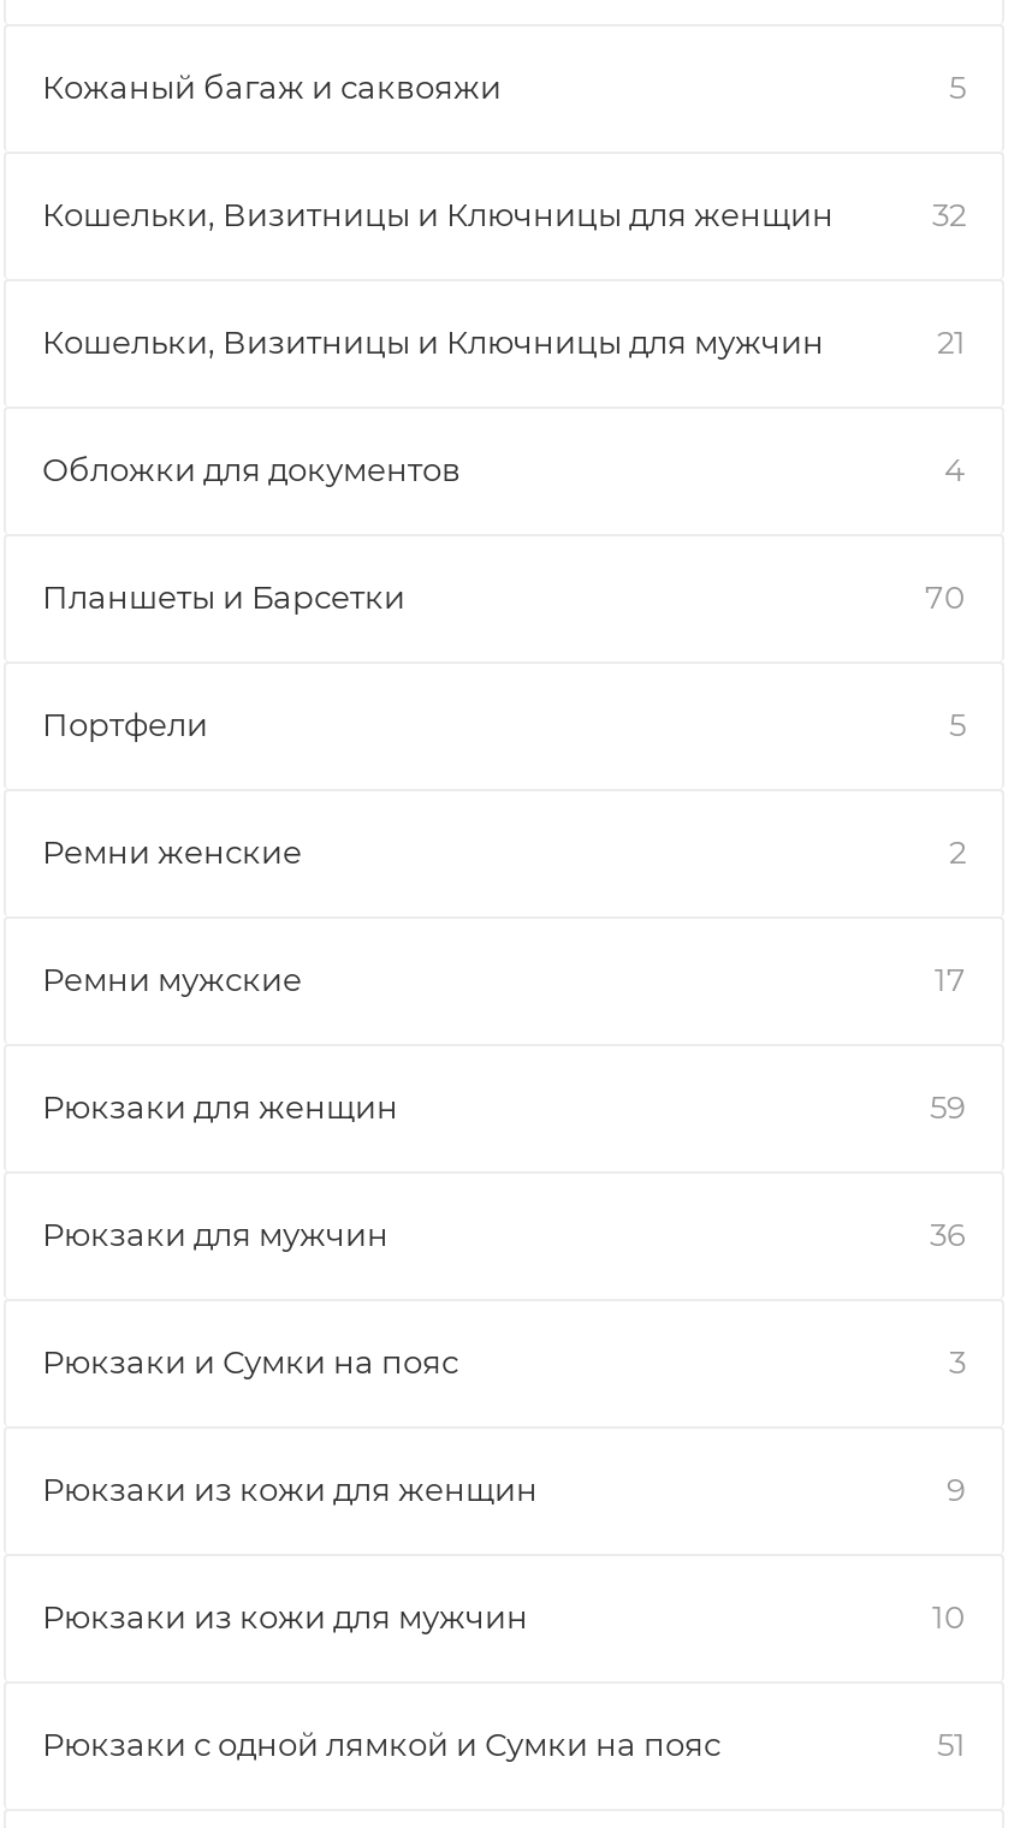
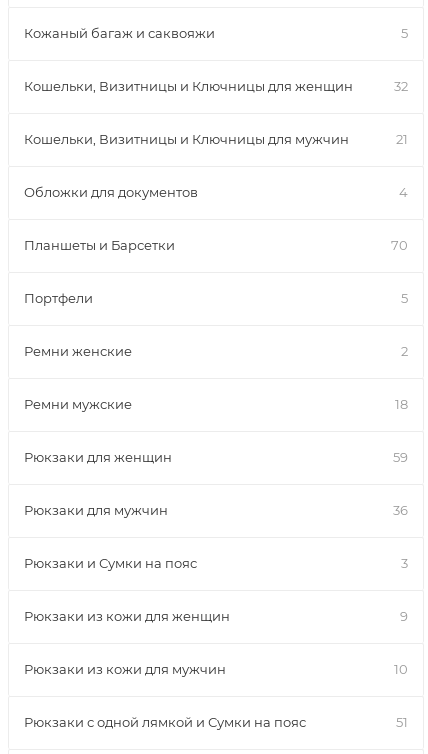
[935,960,966,998] 17 -> [395,396,408,412] 18

